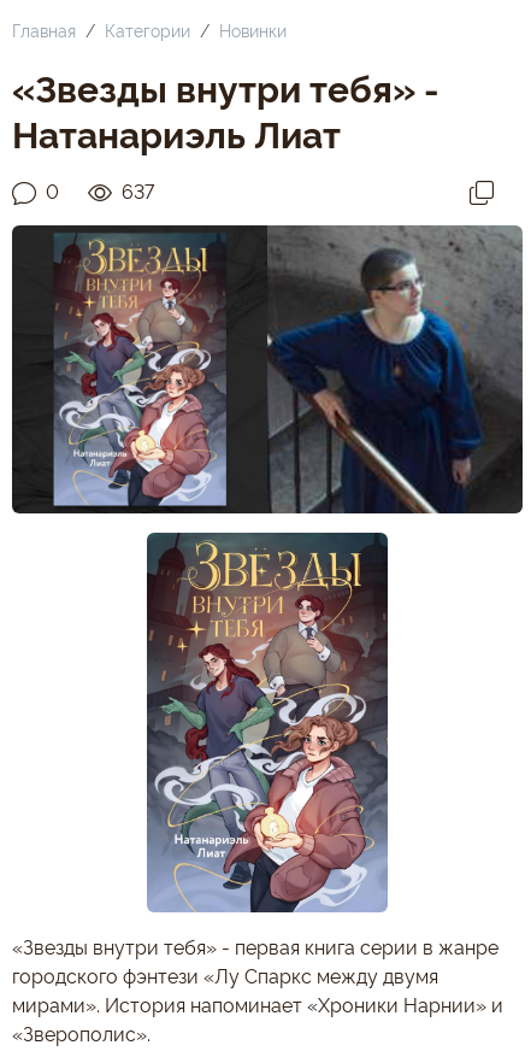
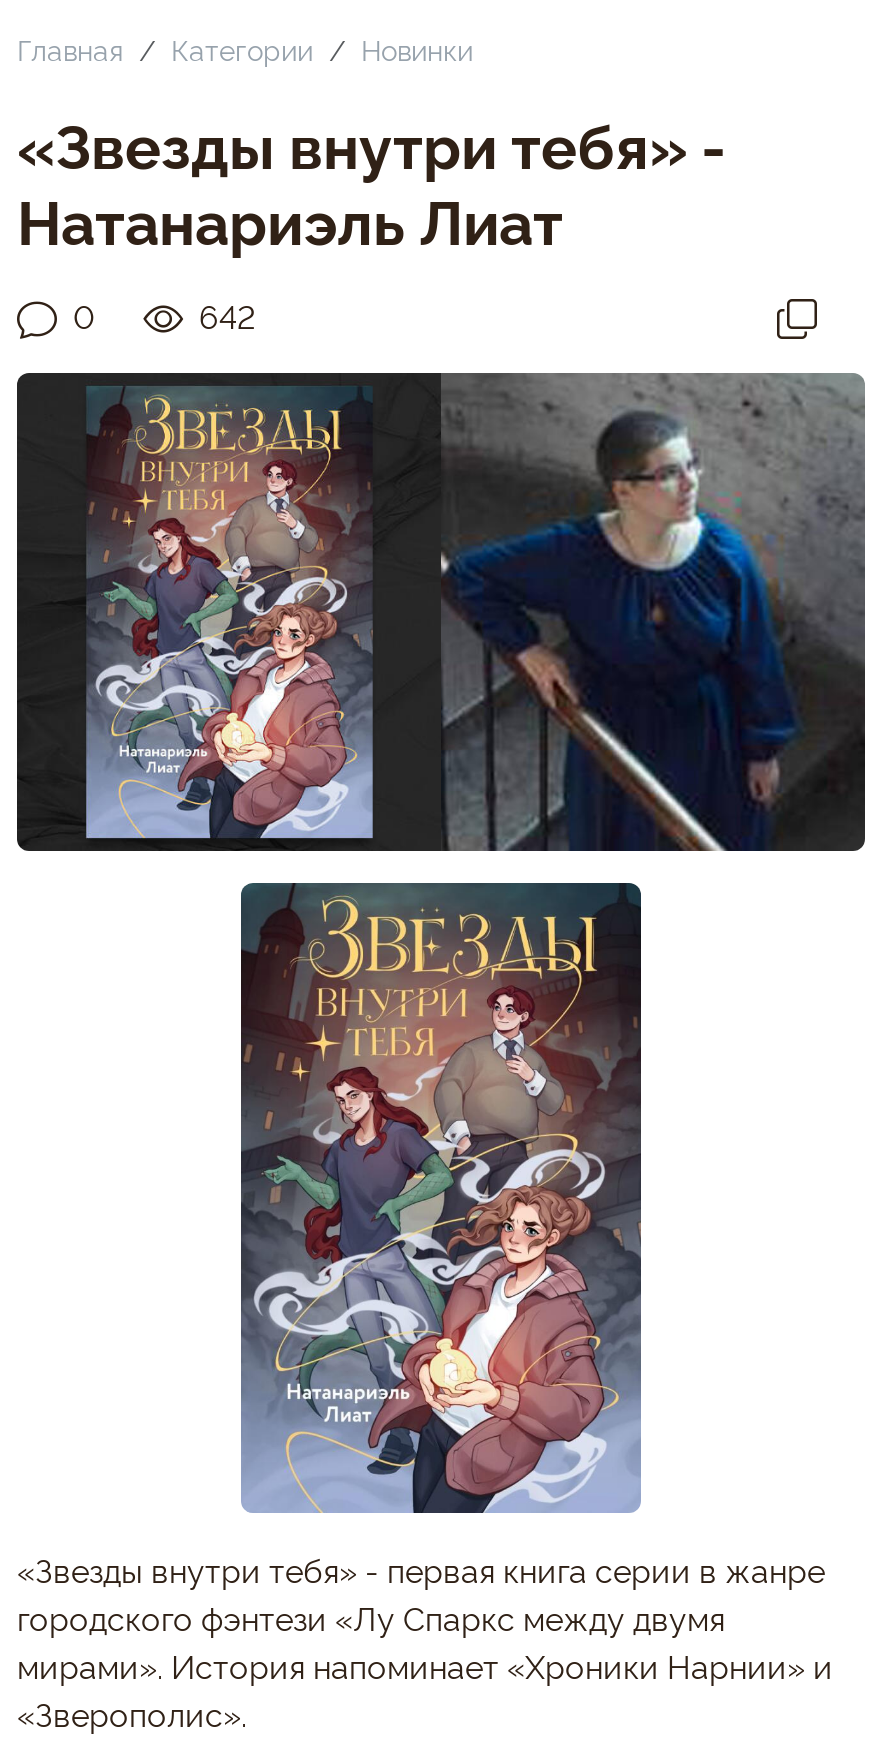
[122,177,154,203] 637 -> [199,292,255,336] 642

